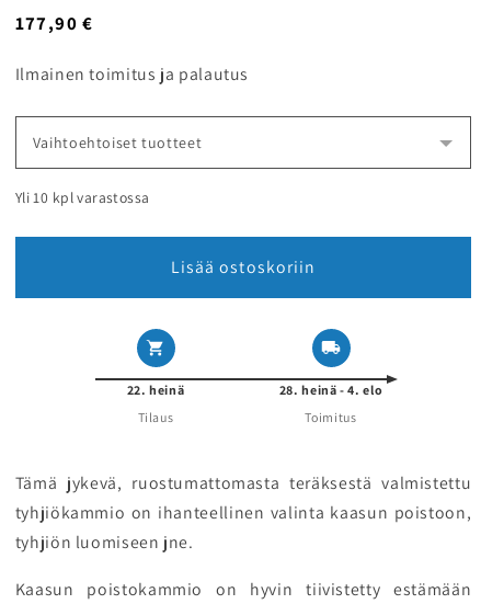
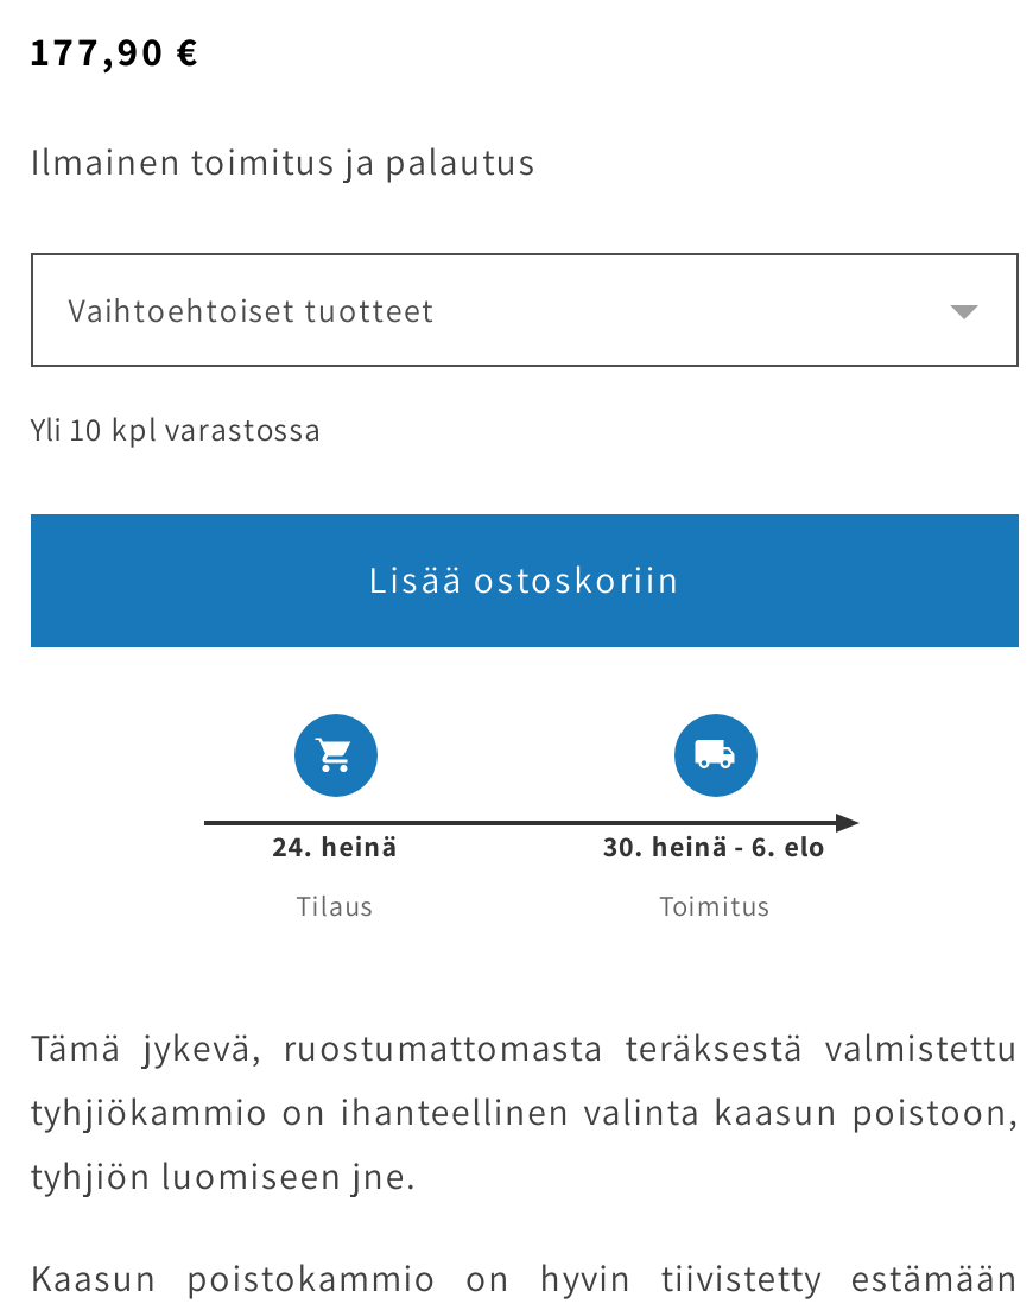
[127,381,184,397] 22. heinä -> [272,827,397,862] 24. heinä
[279,381,383,397] 28. heinä - 4. elo -> [603,827,827,862] 30. heinä - 6. elo

